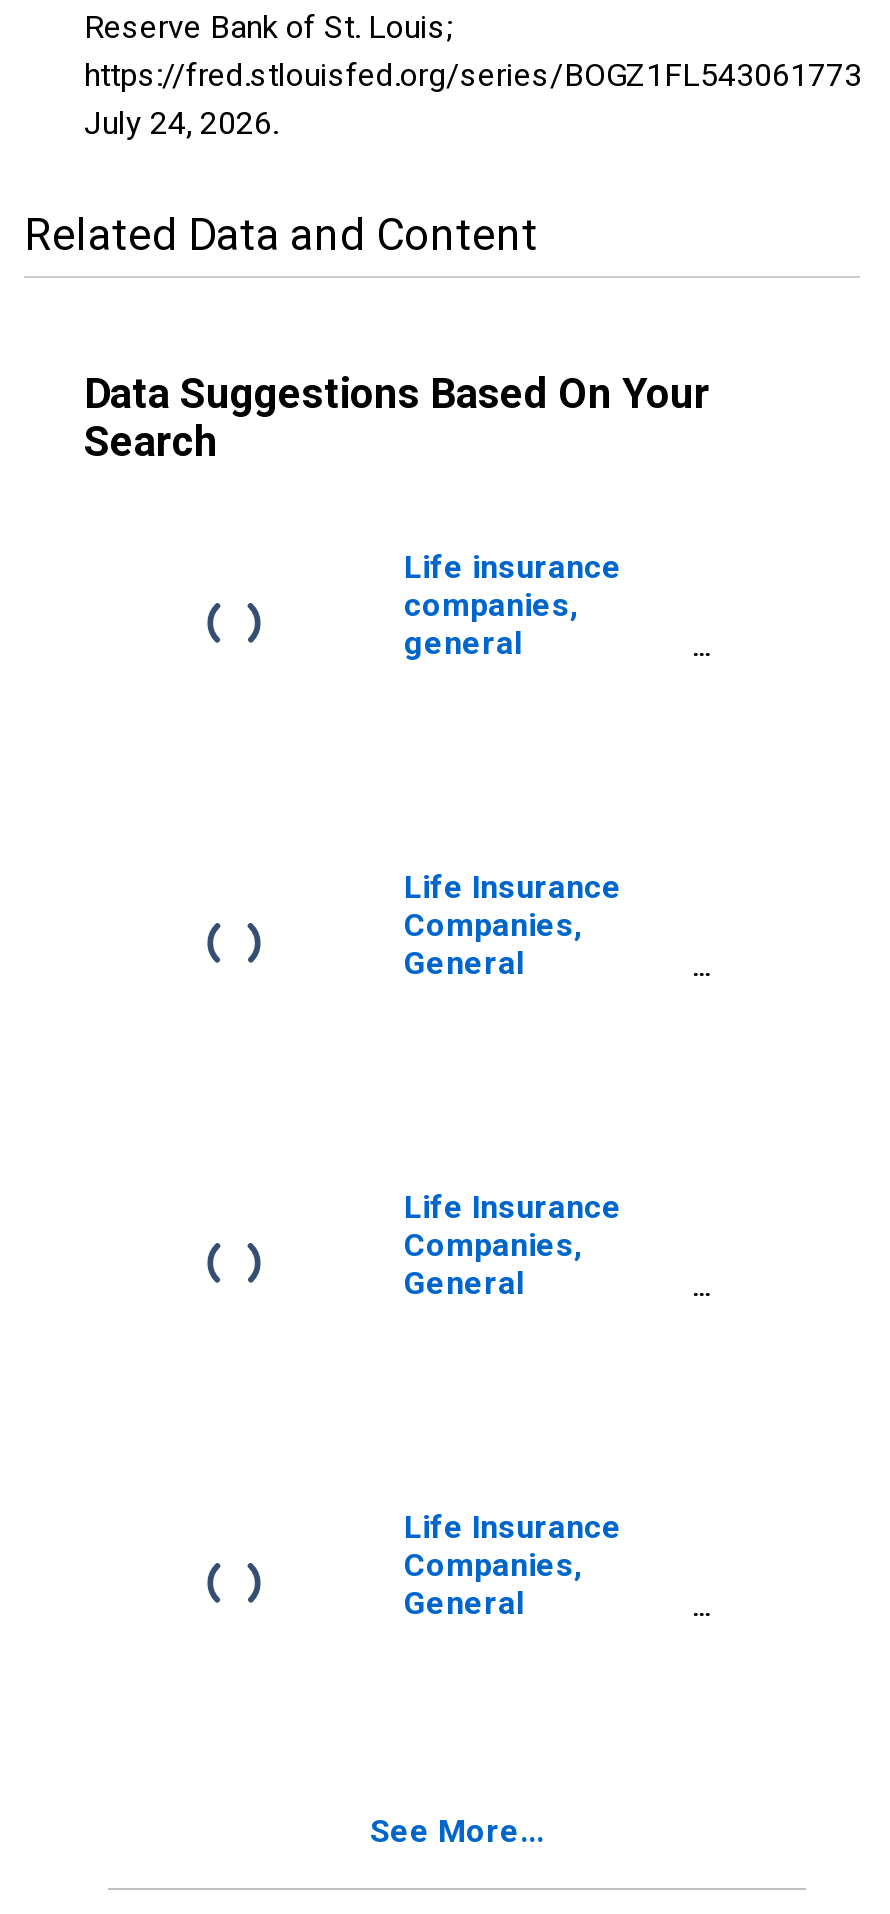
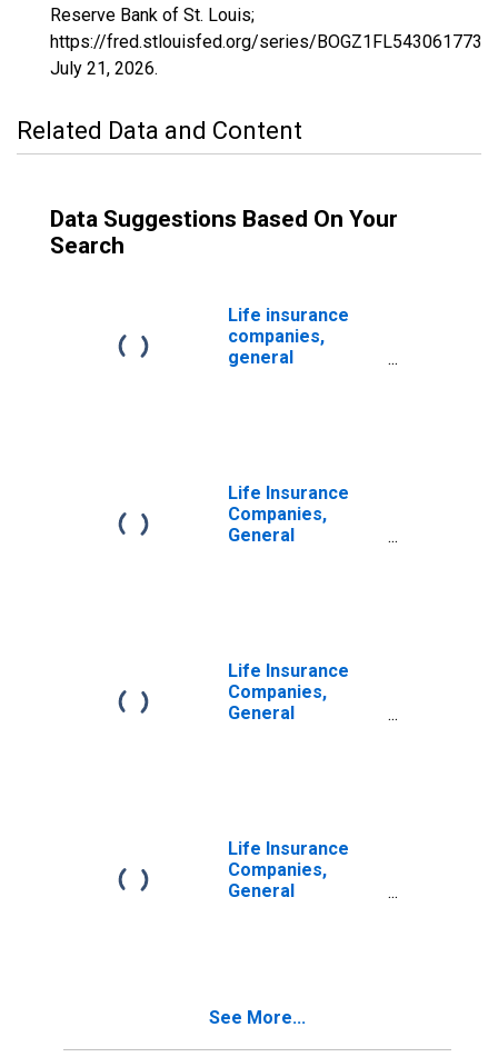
[84,104,278,142] July 24, 2026. -> [50,58,158,79] July 21, 2026.

